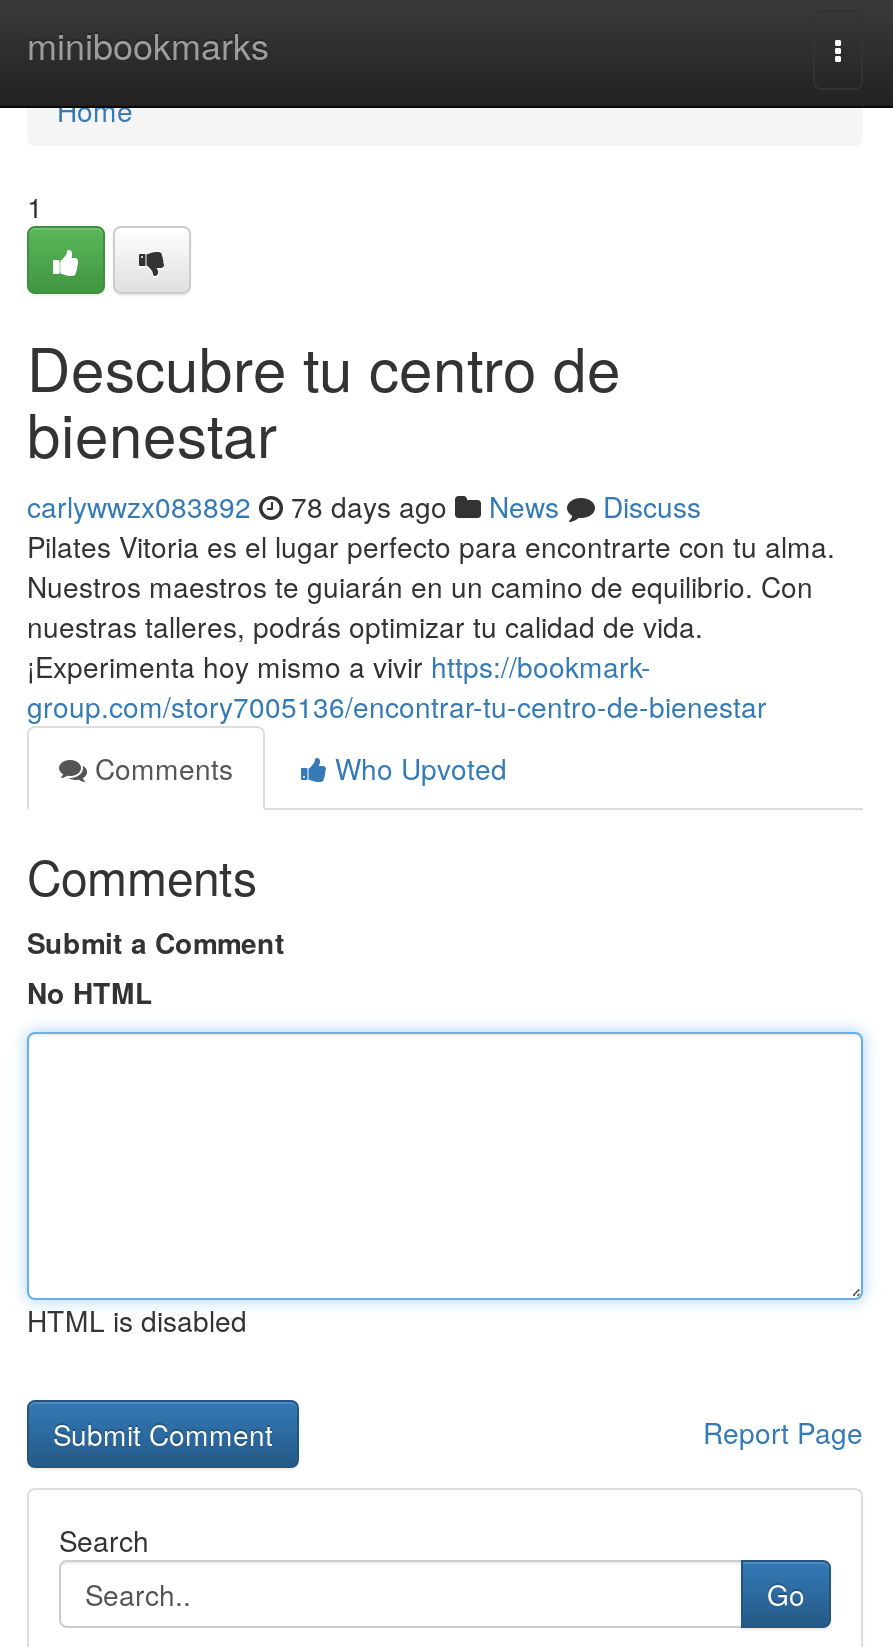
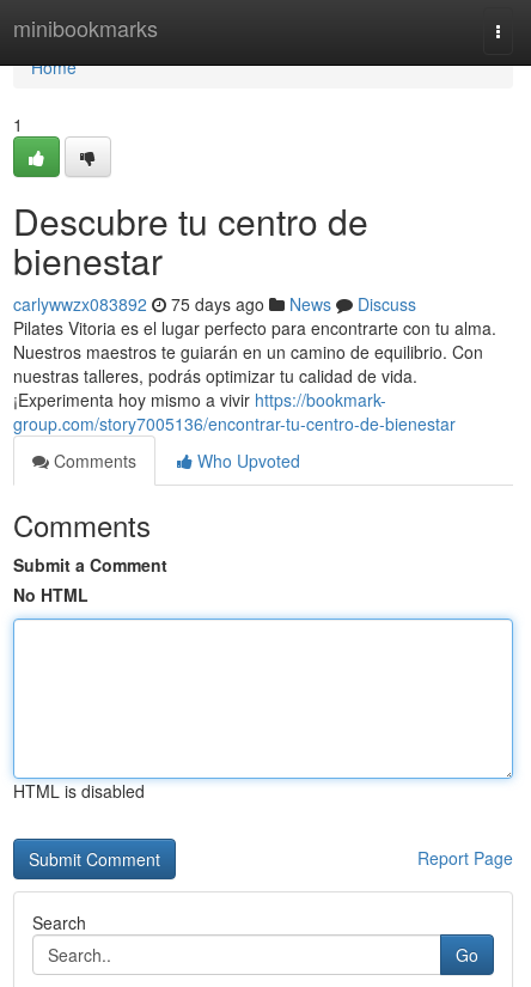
[27,486,701,526] carlywwzx083892 78 days ago News Discuss -> [13,292,416,316] carlywwzx083892 75 days ago News Discuss

